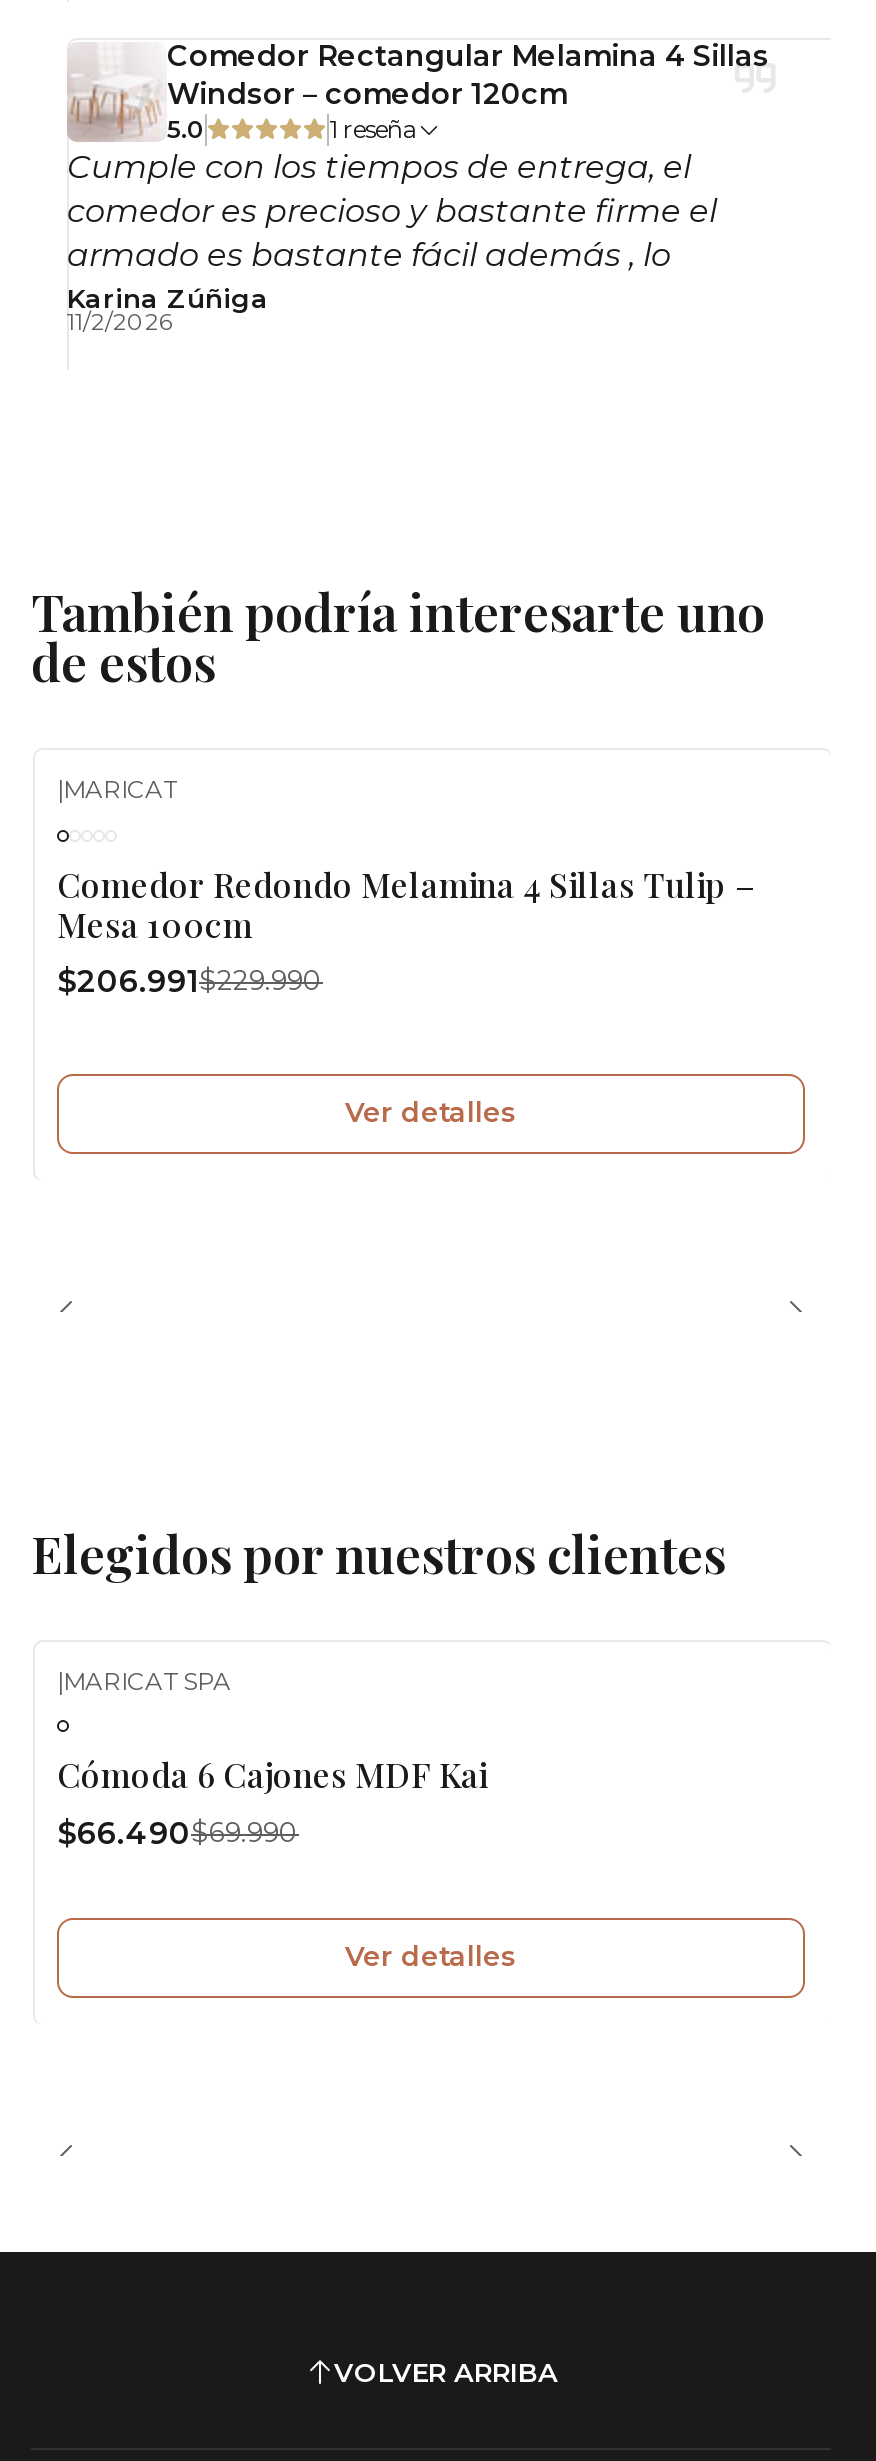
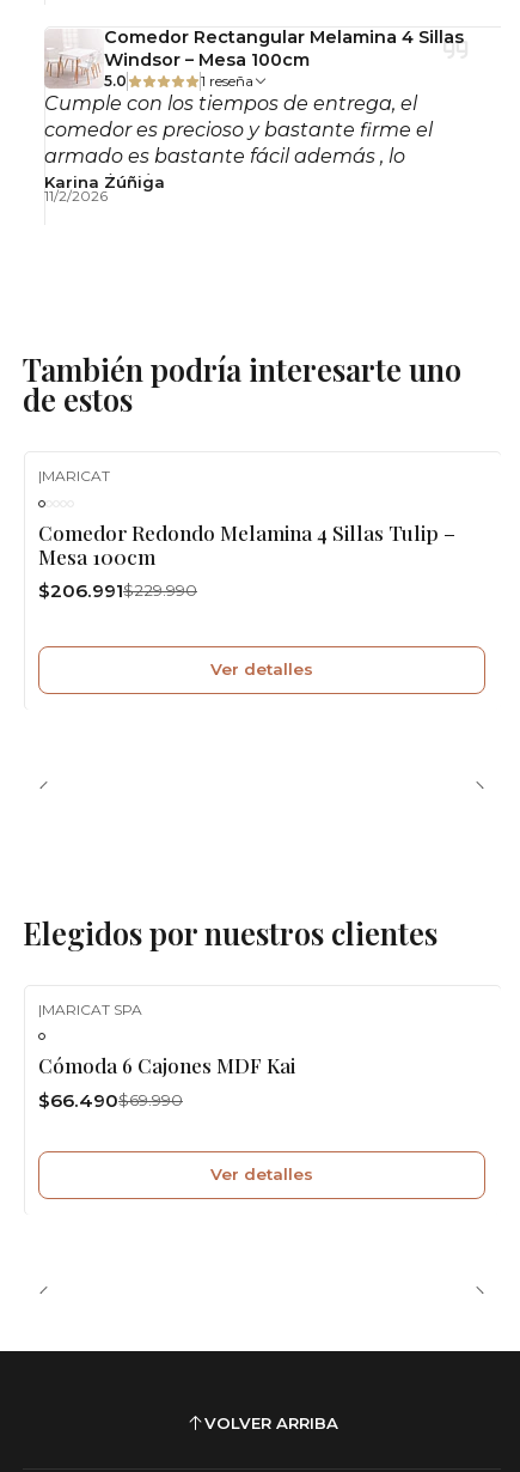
[167,77,567,113] Windsor – comedor 120cm -> [104,50,310,71] Windsor – Mesa 100cm

